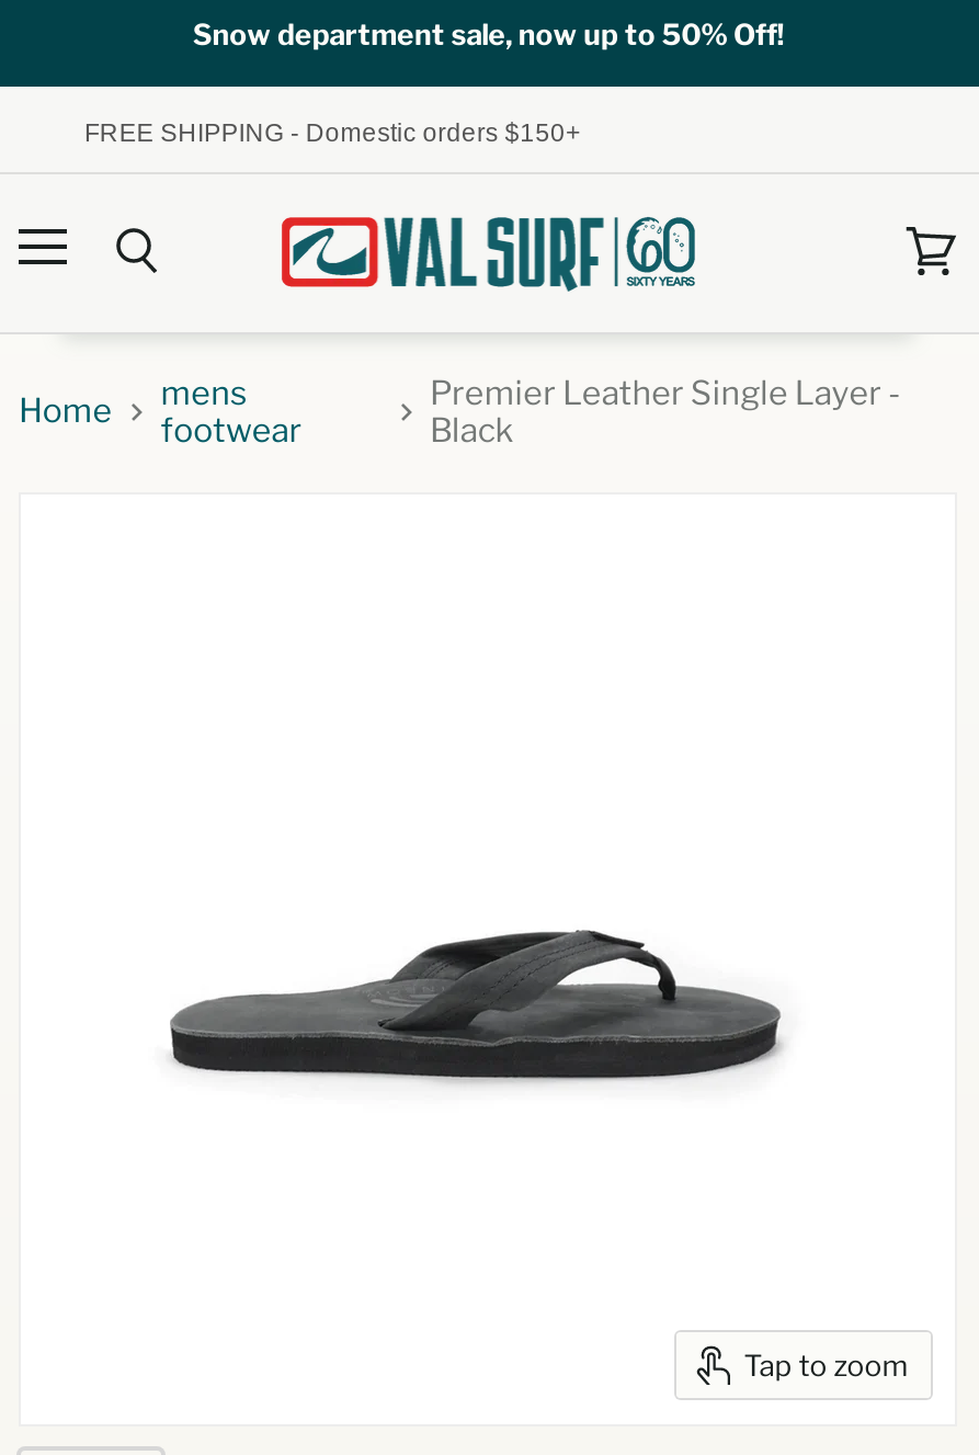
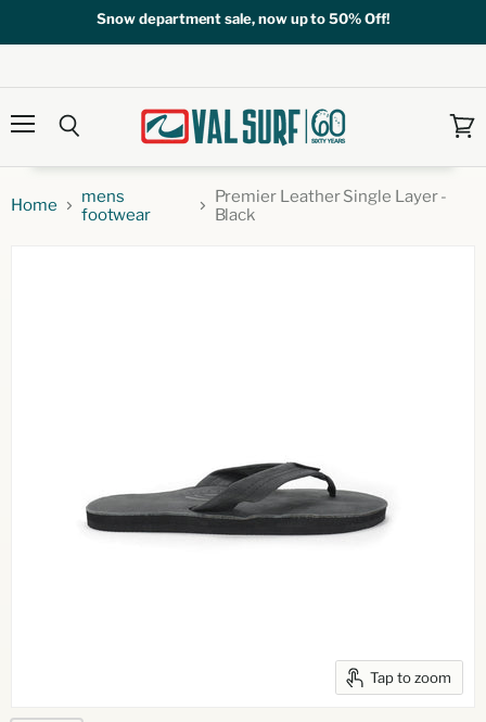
[84,116,581,145] FREE SHIPPING - Domestic orders $150+ -> none

